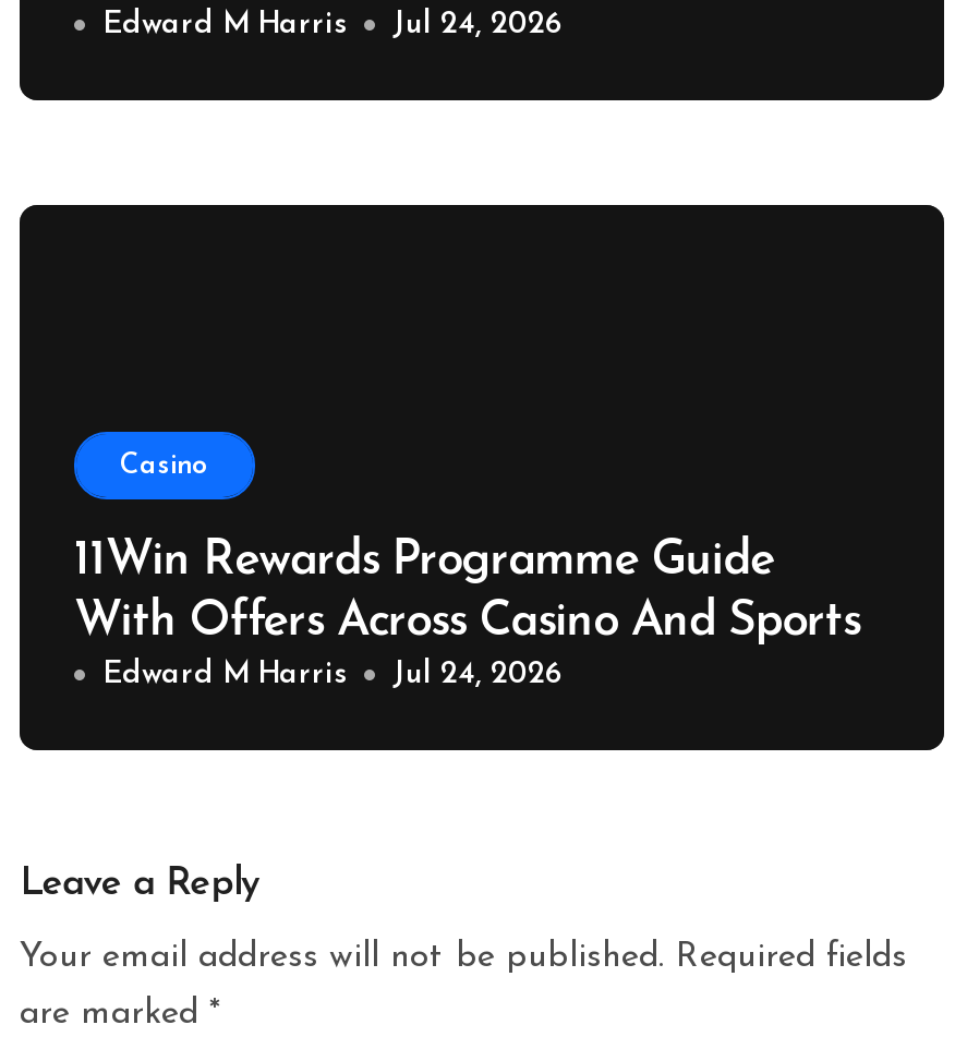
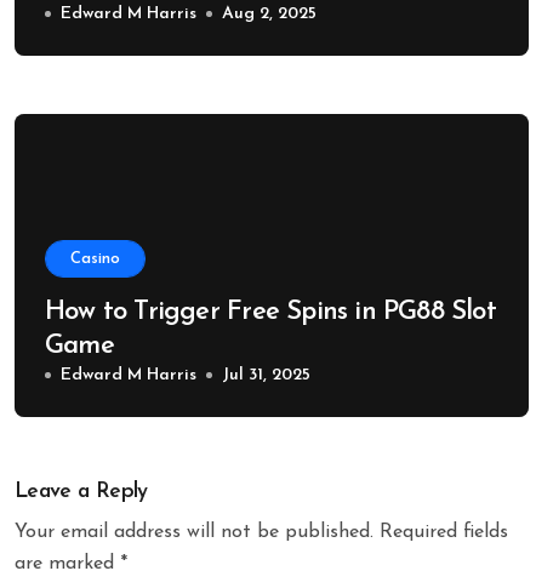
[102,9,563,41] Edward M Harris Jul 24, 2026 -> [61,5,317,23] Edward M Harris Aug 2, 2025
[74,536,860,648] 11Win Rewards Programme Guide | With Offers Across Casino And Sports -> [45,298,496,360] How to Trigger Free Spins in PG88 Slot | Game
[102,659,563,691] Edward M Harris Jul 24, 2026 -> [61,366,310,384] Edward M Harris Jul 31, 2025

